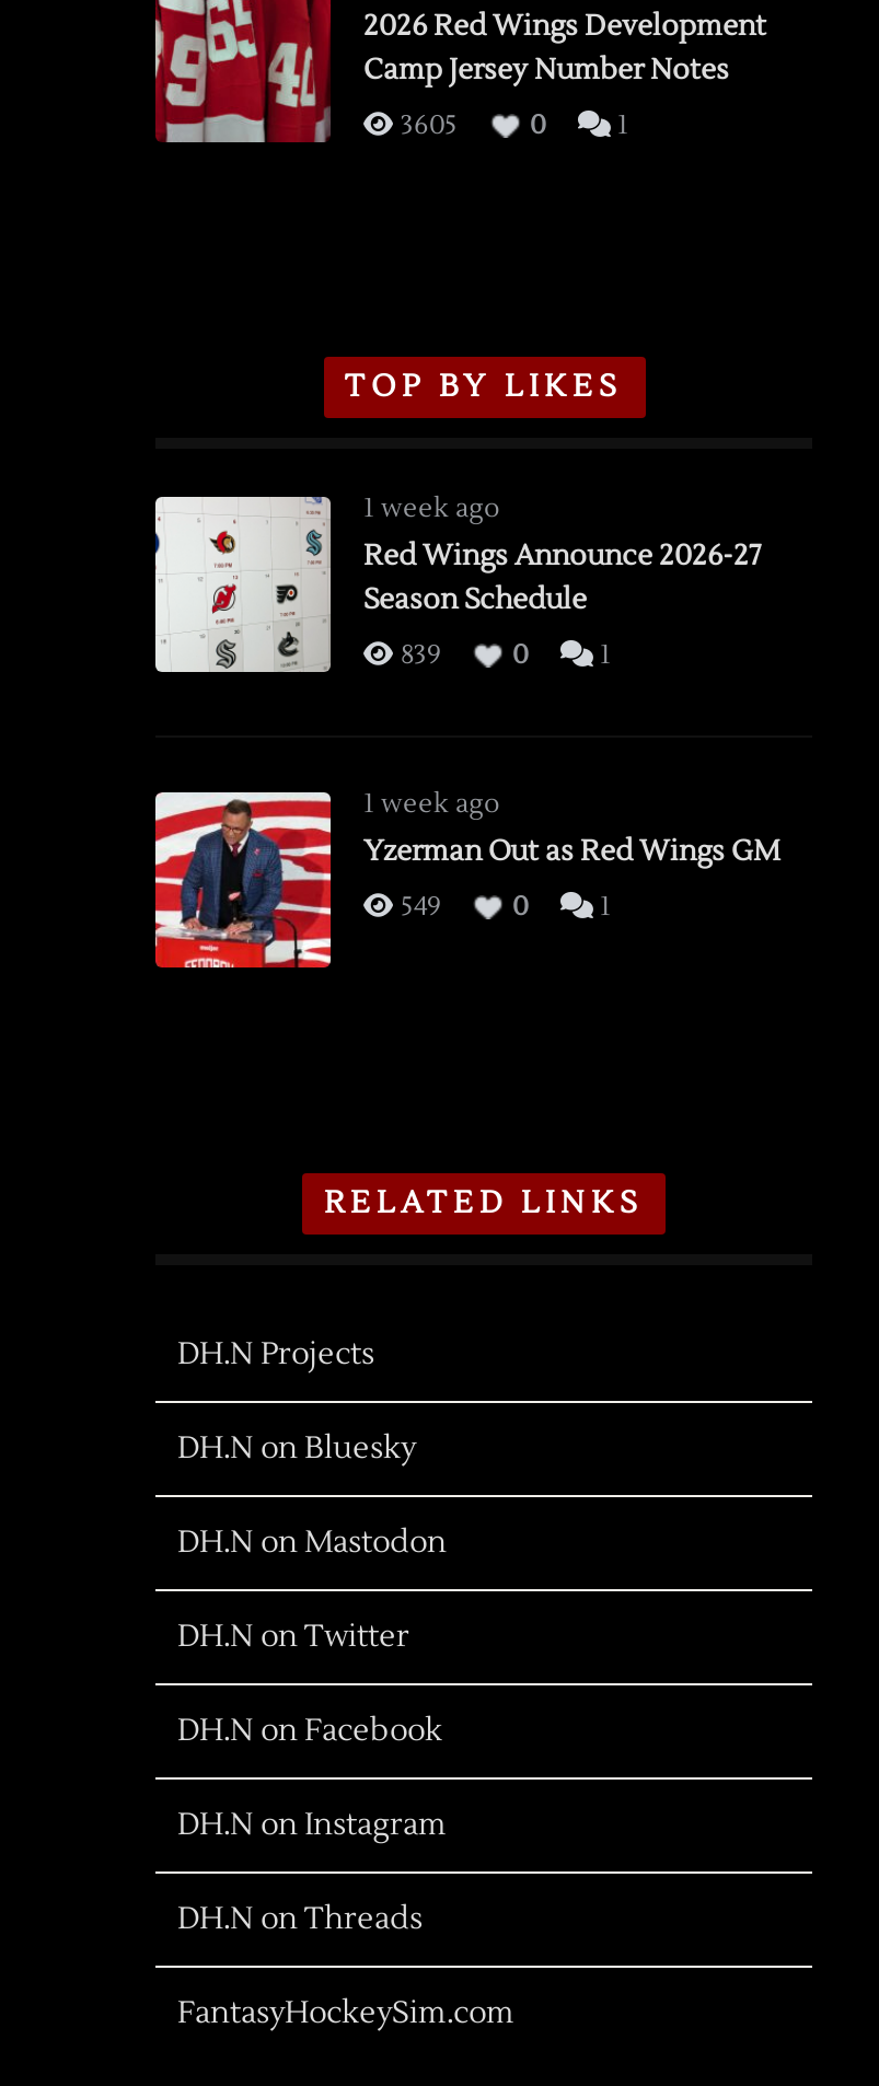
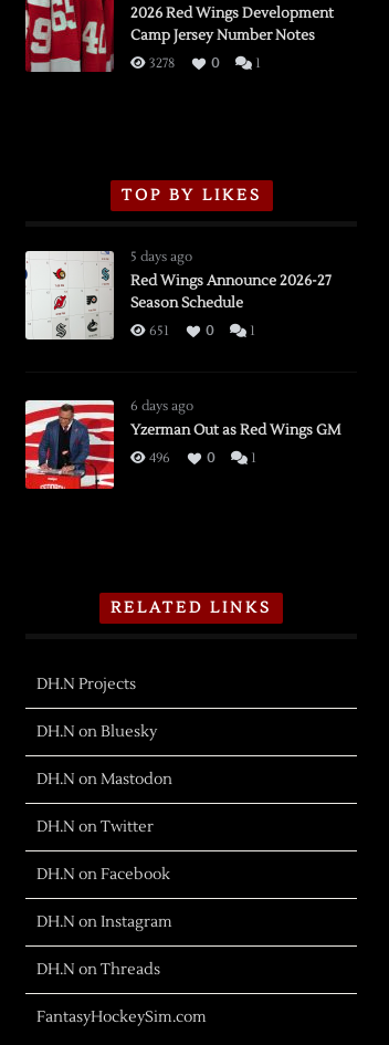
[394,109,458,142] 3605 -> [146,55,175,72] 3278
[363,492,499,525] 1 week ago -> [130,249,192,265] 5 days ago
[394,639,440,672] 839 -> [146,323,169,339] 651
[363,788,499,821] 1 week ago -> [130,398,193,415] 6 days ago
[394,891,440,924] 549 -> [146,450,170,467] 496

